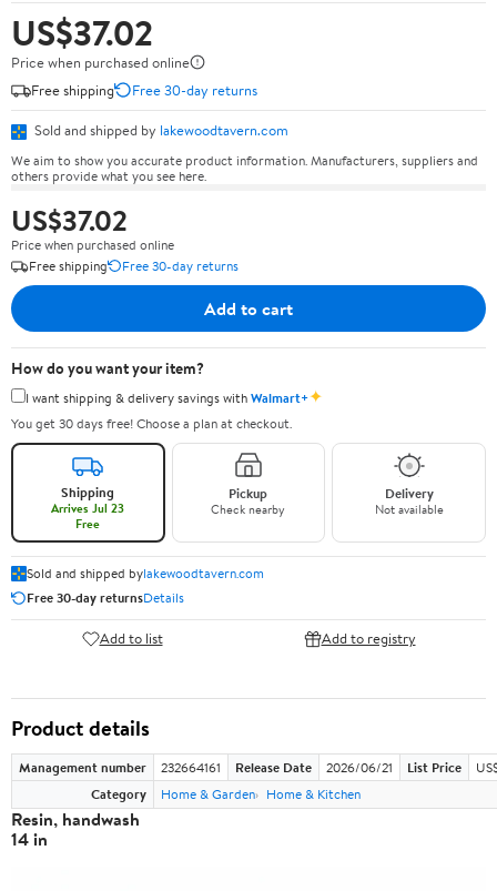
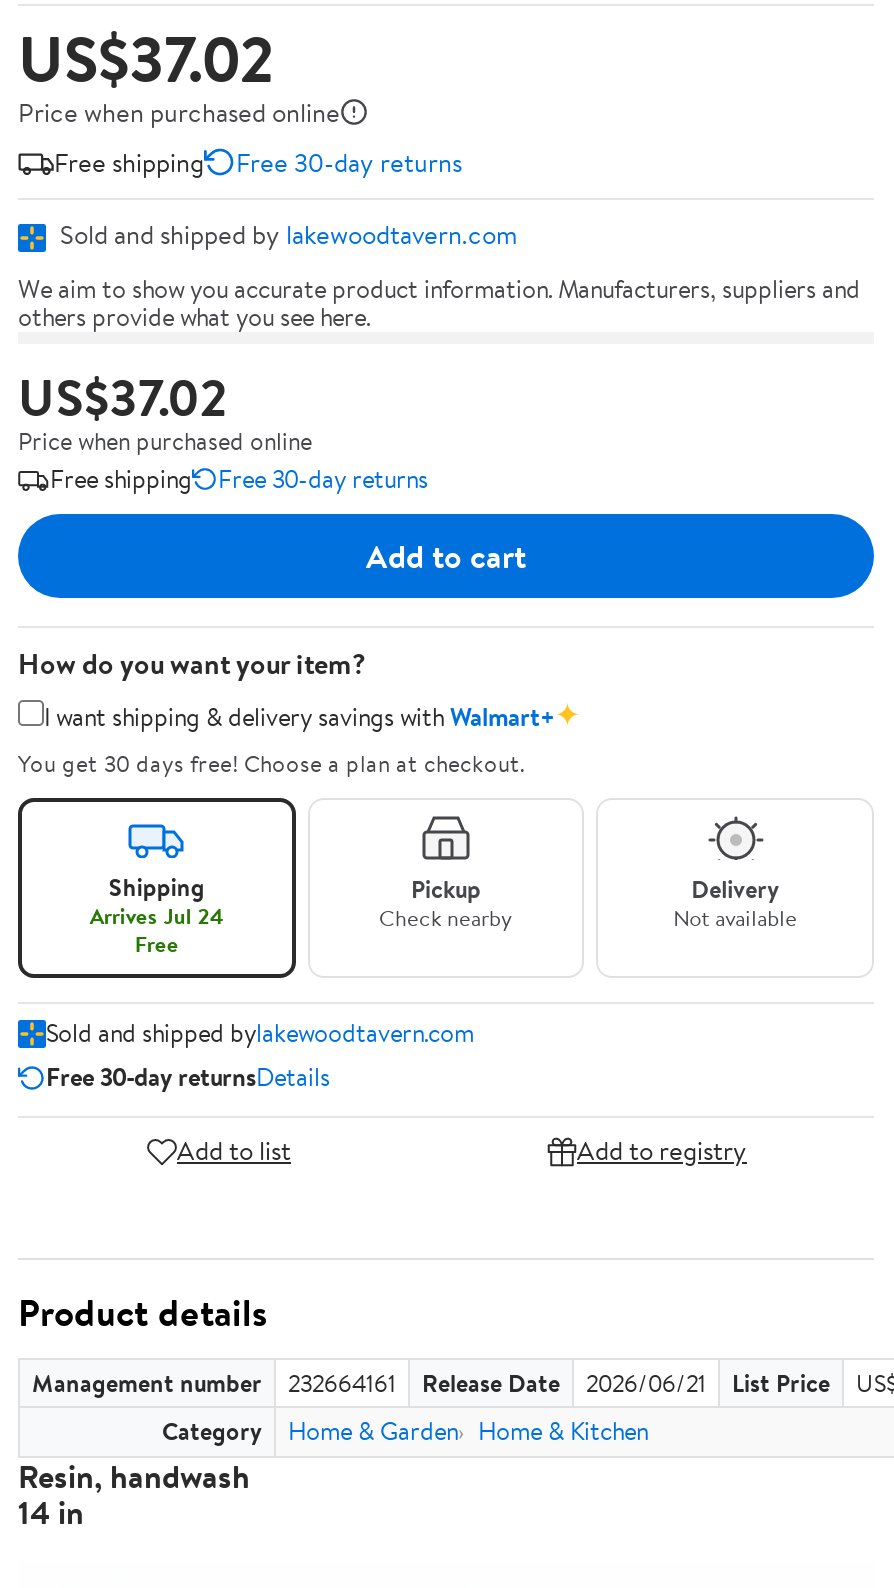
[51,499,125,517] Arrives Jul 23 -> [90,900,224,932] Arrives Jul 24

